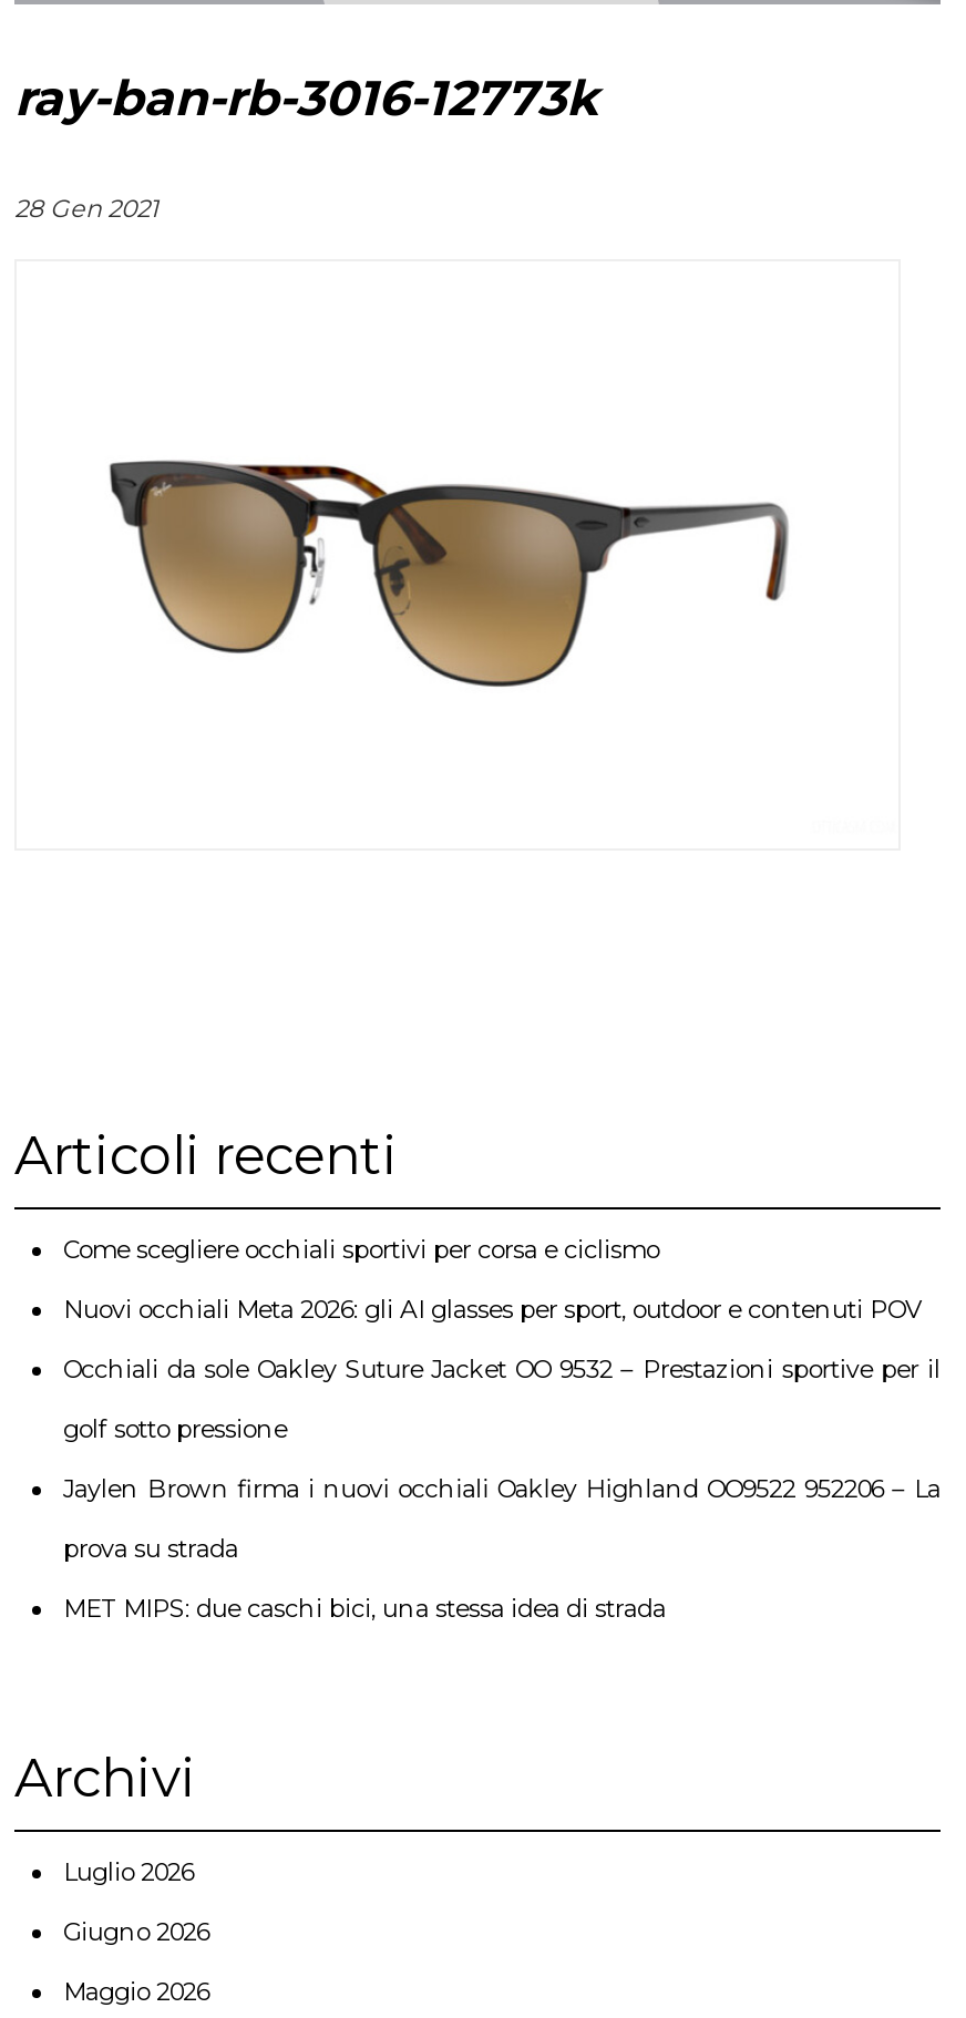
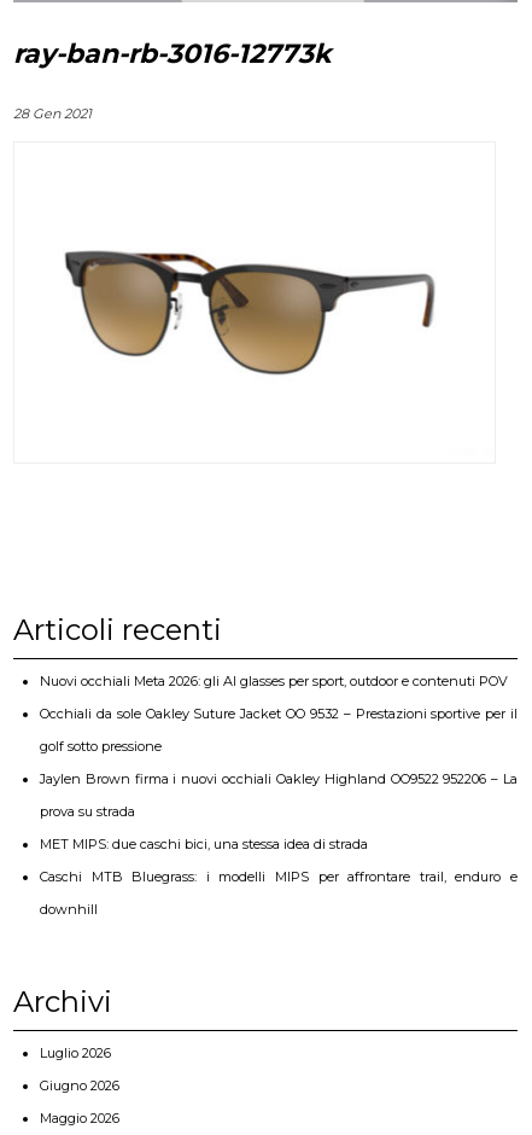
[63,1234,659,1265] Come scegliere occhiali sportivi per corsa e ciclismo -> none
moved [63,1293,941,1623] -> [40,672,518,852]: Nuovi occhiali Meta 2026: gli AI glasses per sport, outdoor e contenuti POV | Occhiali da sole Oakley Suture Jacket OO 9532 – Prestazioni sportive per il | golf sotto pressione | Jaylen Brown firma i nuovi occhiali Oakley Highland OO9522 952206 – La | prova su strada | MET MIPS: due caschi bici, una stessa idea di strada
none -> [40,868,518,918] Caschi MTB Bluegrass: i modelli MIPS per affrontare trail, enduro e | downhill

